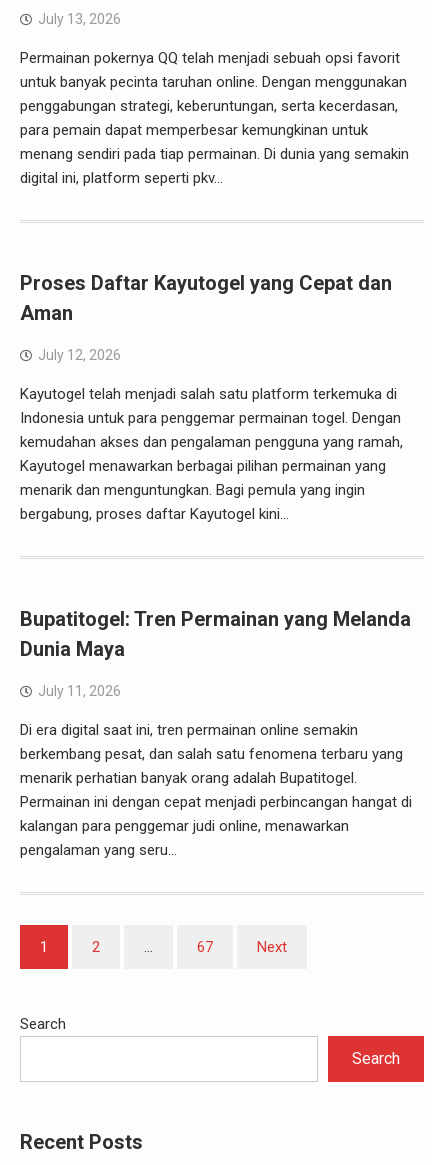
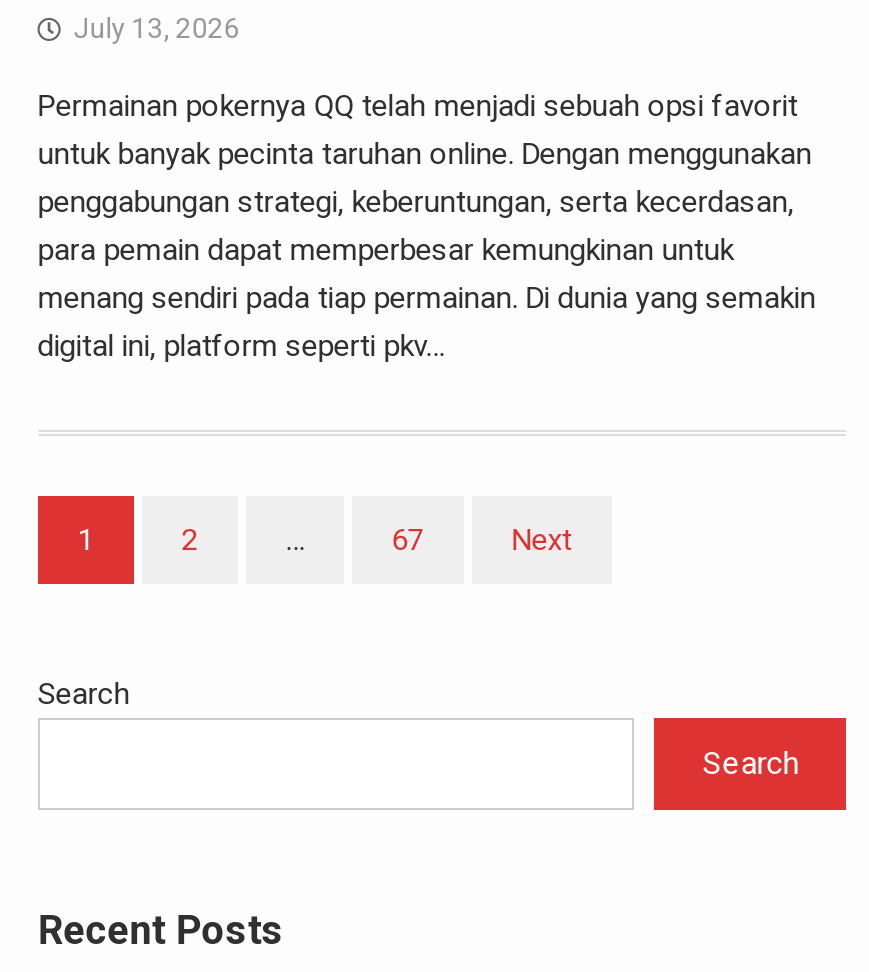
[20,271,403,523] Proses Daftar Kayutogel yang Cepat dan | Aman | July 12, 2026 | Kayutogel telah menjadi salah satu platform terkemuka di | Indonesia untuk para penggemar permainan togel. Dengan | kemudahan akses dan pengalaman pengguna yang ramah, | Kayutogel menawarkan berbagai pilihan permainan yang | menarik dan menguntungkan. Bagi pemula yang ingin | bergabung, proses daftar Kayutogel kini… -> none
[20,607,412,859] Bupatitogel: Tren Permainan yang Melanda | Dunia Maya | July 11, 2026 | Di era digital saat ini, tren permainan online semakin | berkembang pesat, dan salah satu fenomena terbaru yang | menarik perhatian banyak orang adalah Bupatitogel. | Permainan ini dengan cepat menjadi perbincangan hangat di | kalangan para penggemar judi online, menawarkan | pengalaman yang seru… -> none

